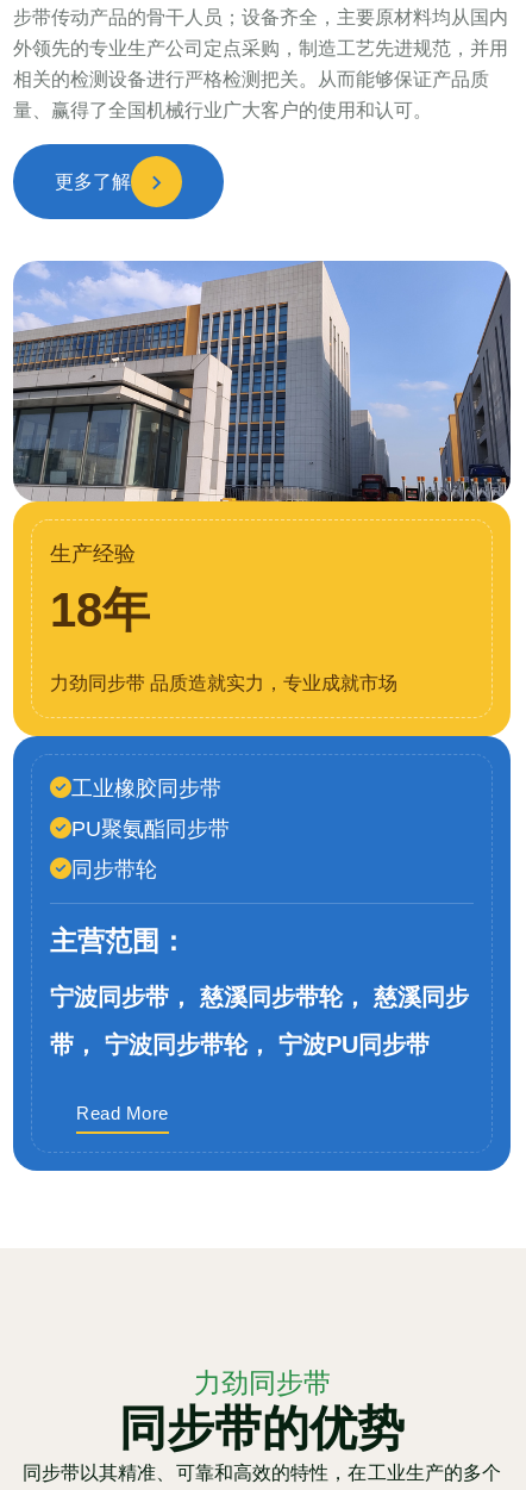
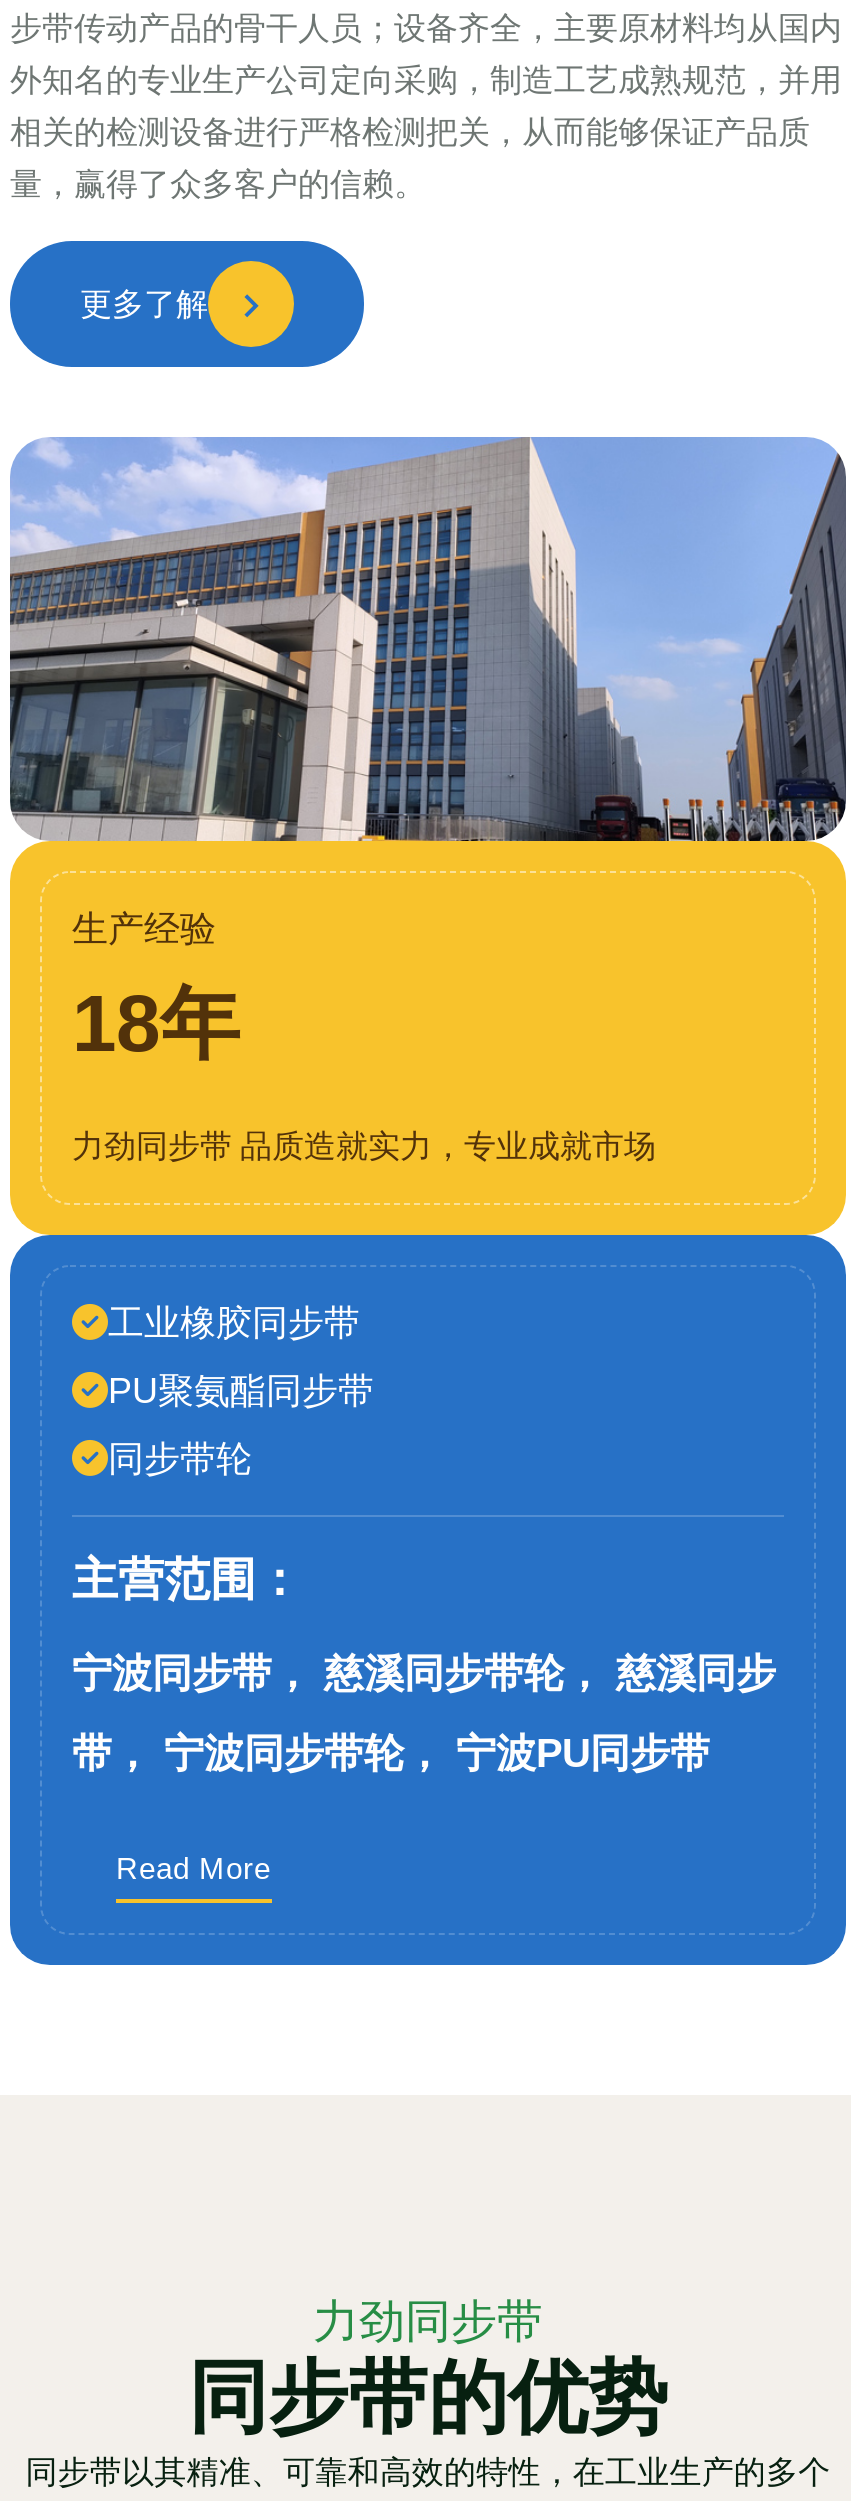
[13,38,508,58] 外领先的专业生产公司定点采购，制造工艺先进规范，并用 -> [10,63,842,97] 外知名的专业生产公司定向采购，制造工艺成熟规范，并用
[13,69,489,89] 相关的检测设备进行严格检测把关。从而能够保证产品质 -> [10,115,810,149] 相关的检测设备进行严格检测把关，从而能够保证产品质
[13,100,432,120] 量、赢得了全国机械行业广大客户的使用和认可。 -> [10,167,426,201] 量，赢得了众多客户的信赖。

